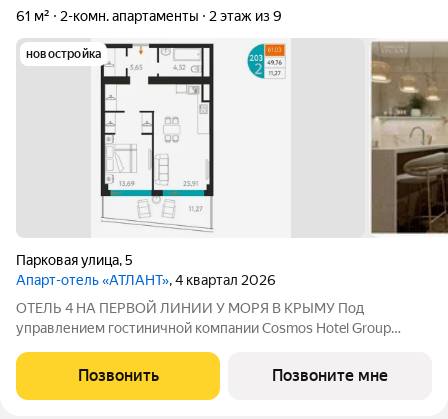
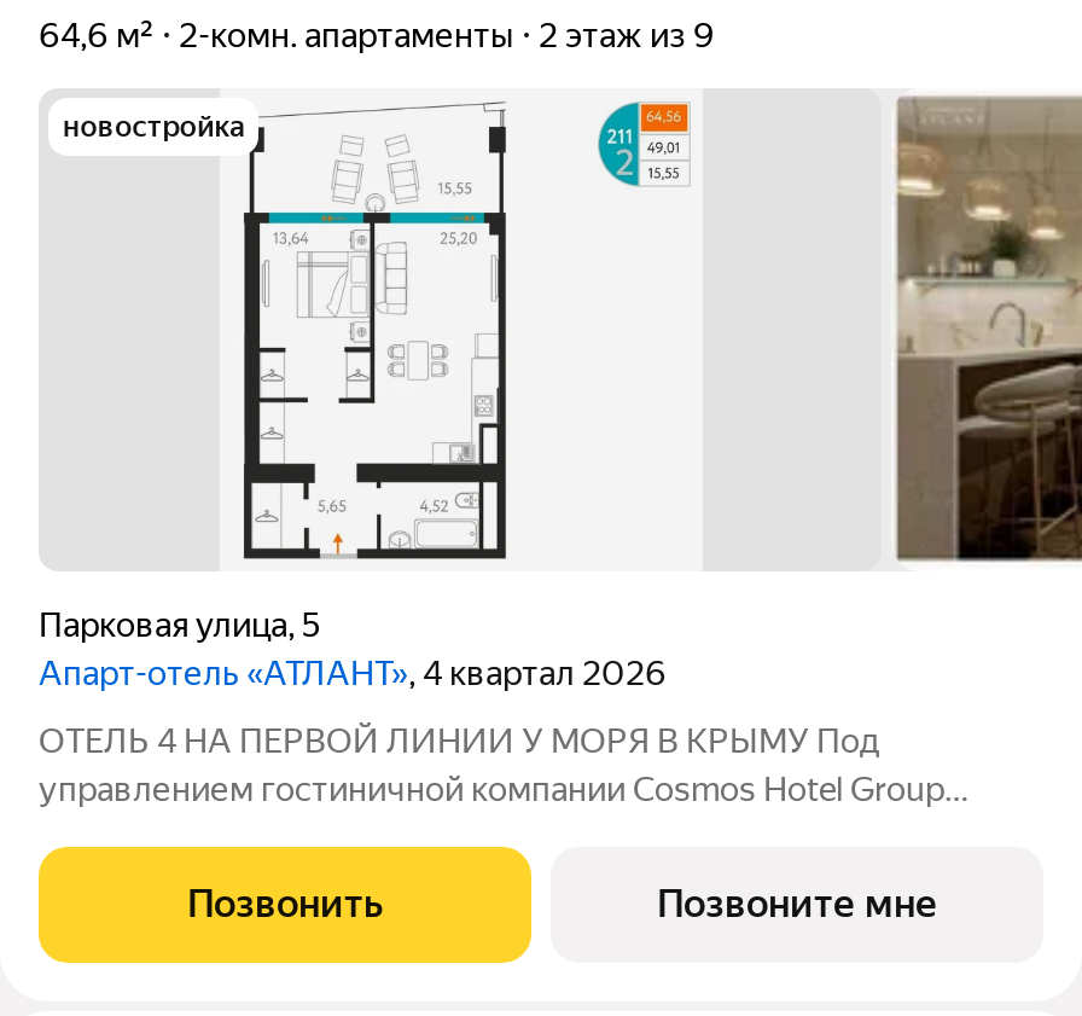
[16,8,282,24] 61 м² 2-комн. апартаменты 2 этаж из 9 -> [39,15,715,54] 64,6 м² 2-комн. апартаменты 2 этаж из 9
[100,43,215,233] [image] -> [242,103,517,562] [image]

